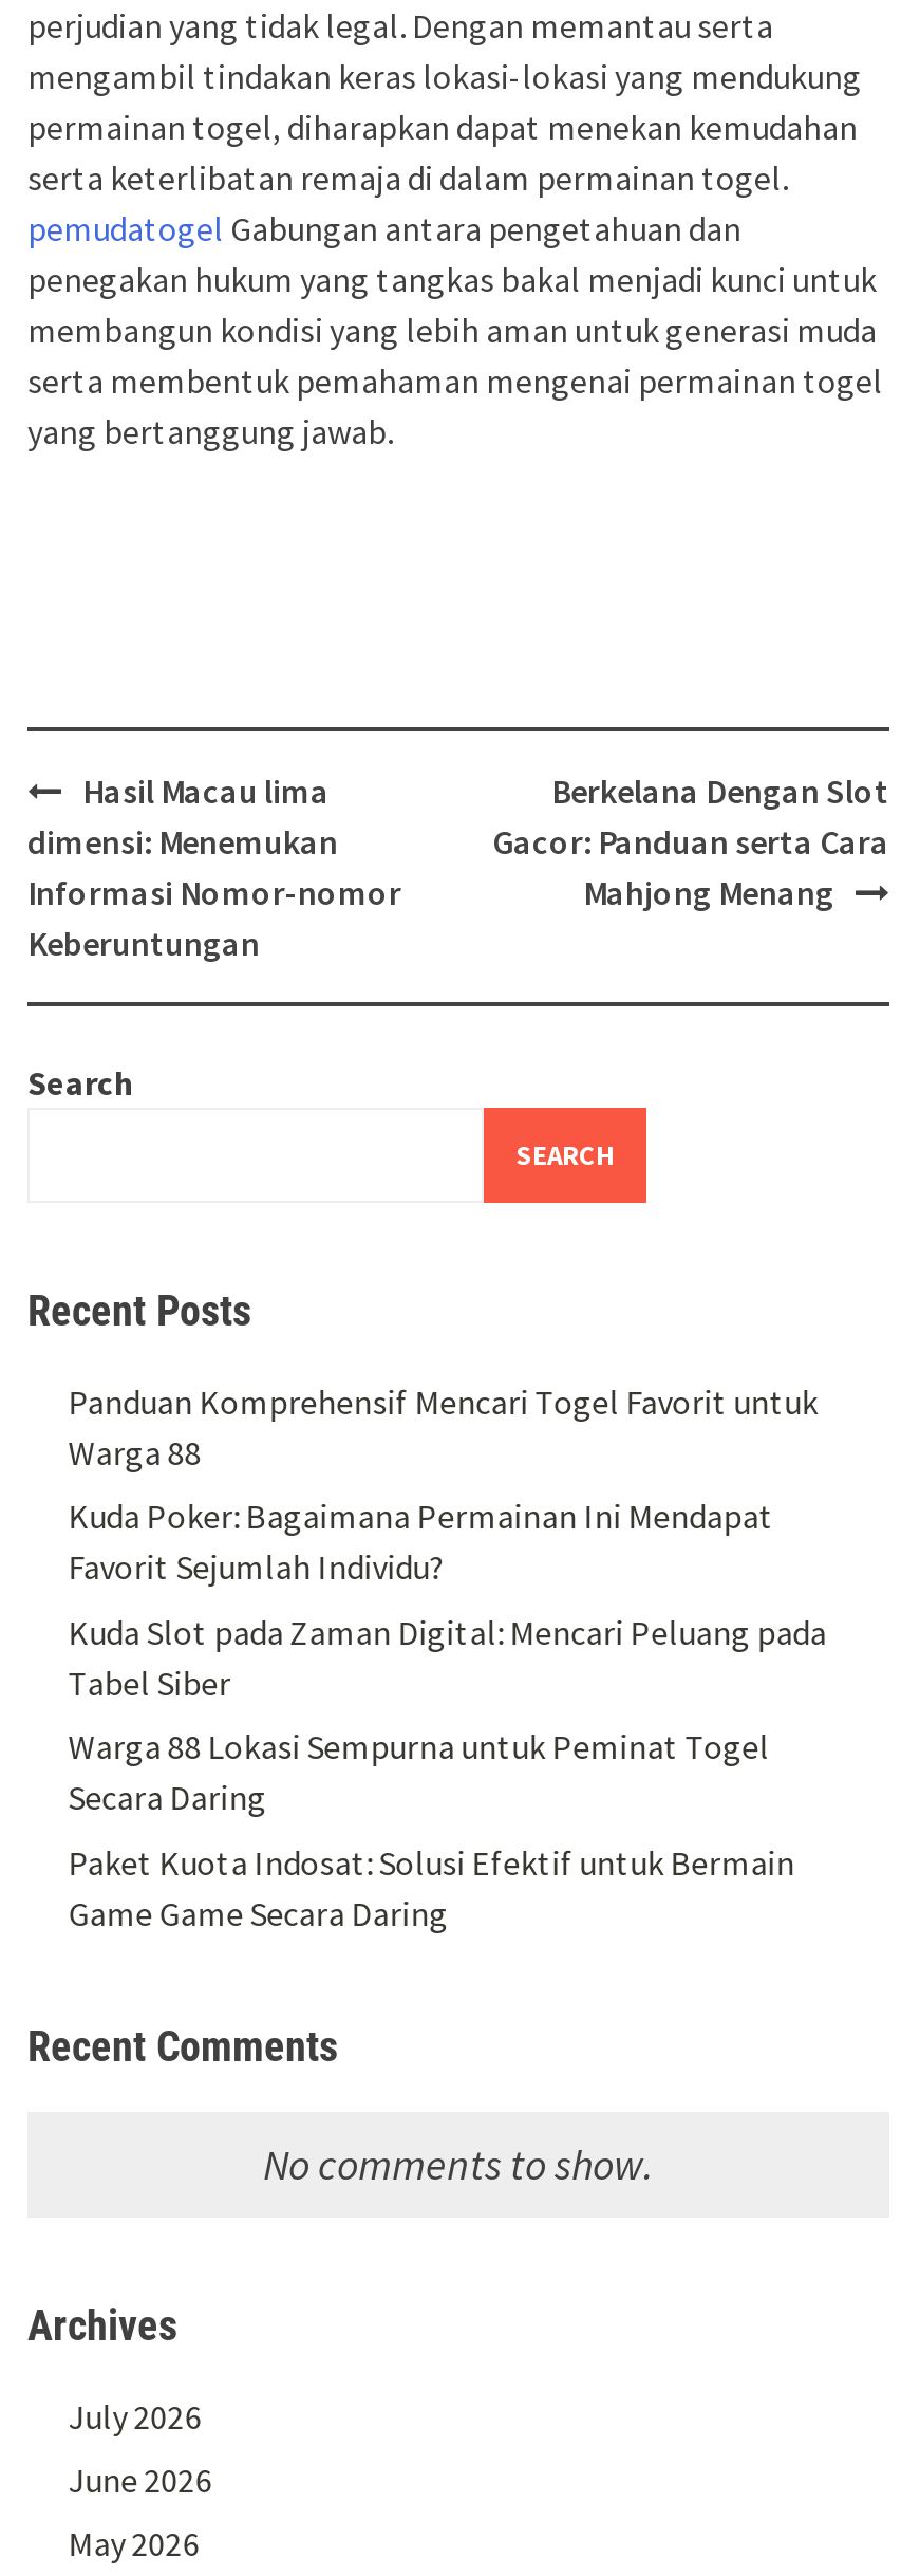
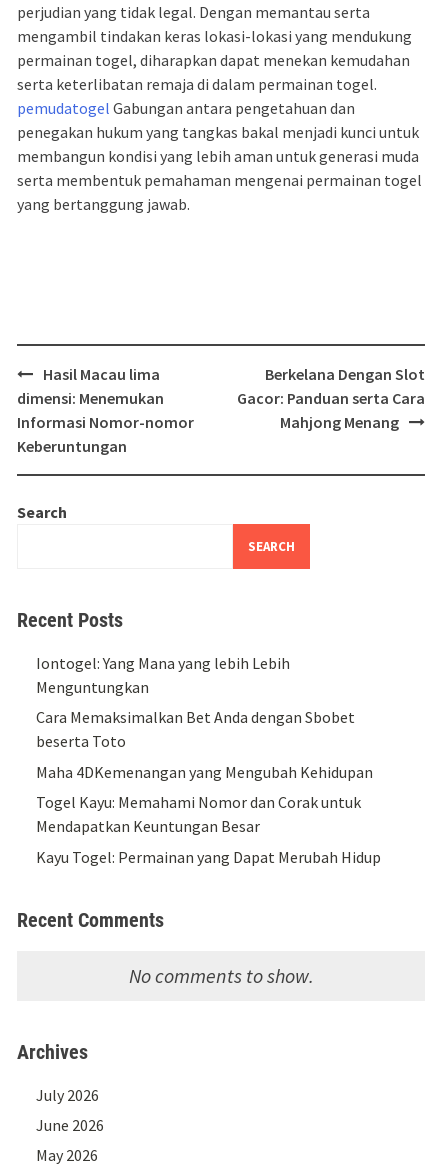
[68,1380,818,1474] Panduan Komprehensif Mencari Togel Favorit untuk | Warga 88 -> [36,653,290,697] Iontogel: Yang Mana yang lebih Lebih | Menguntungkan
[68,1495,774,1589] Kuda Poker: Bagaimana Permainan Ini Mendapat | Favorit Sejumlah Individu? -> [36,707,355,751] Cara Memaksimalkan Bet Anda dengan Sbobet | beserta Toto
[68,1611,826,1704] Kuda Slot pada Zaman Digital: Mencari Peluang pada | Tabel Siber -> [36,762,373,782] Maha 4DKemenangan yang Mengubah Kehidupan
[68,1726,769,1819] Warga 88 Lokasi Sempurna untuk Peminat Togel | Secara Daring -> [36,792,361,836] Togel Kayu: Memahami Nomor dan Corak untuk | Mendapatkan Keuntungan Besar
[68,1841,795,1934] Paket Kuota Indosat: Solusi Efektif untuk Bermain | Game Game Secara Daring -> [36,847,381,867] Kayu Togel: Permainan yang Dapat Merubah Hidup

